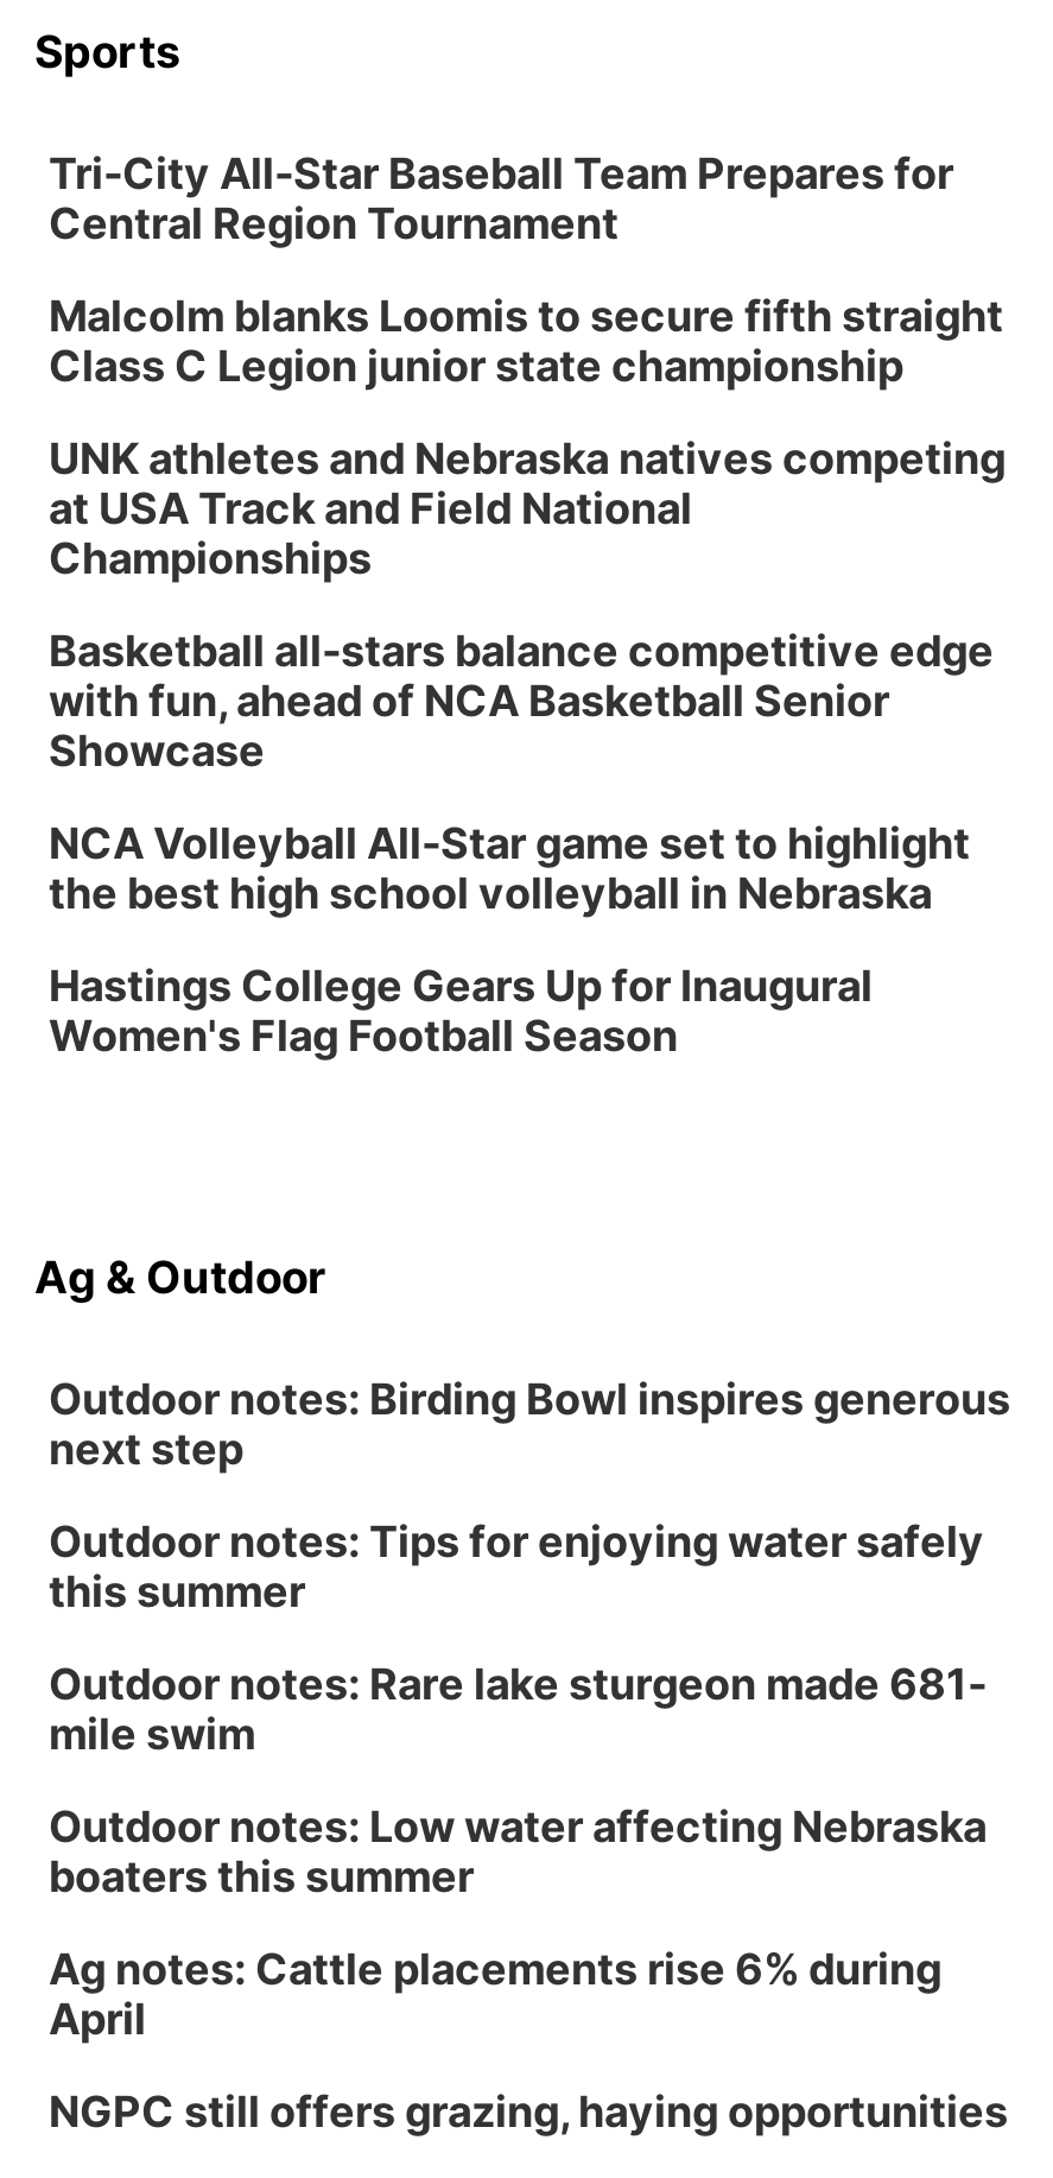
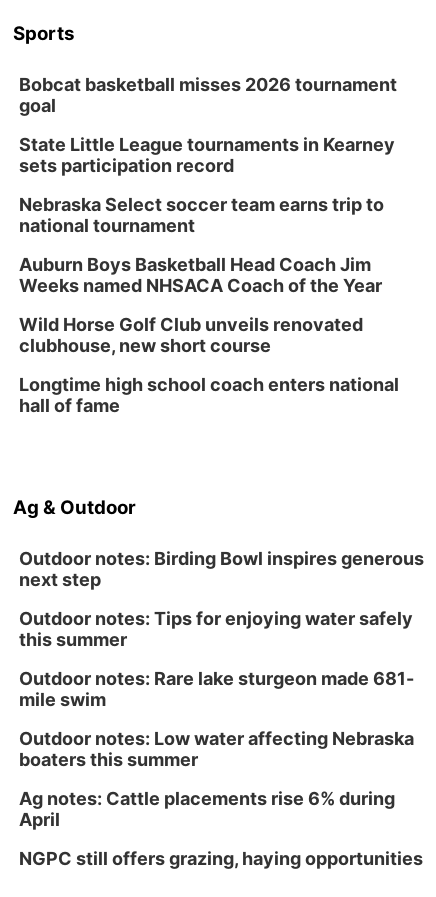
[49,148,953,248] Tri-City All-Star Baseball Team Prepares for | Central Region Tournament -> [19,74,397,116] Bobcat basketball misses 2026 tournament | goal
[49,291,1003,391] Malcolm blanks Loomis to secure fifth straight | Class C Legion junior state championship -> [19,134,395,176] State Little League tournaments in Kearney | sets participation record
[49,433,1006,583] UNK athletes and Nebraska natives competing | at USA Track and Field National | Championships -> [19,194,384,236] Nebraska Select soccer team earns trip to | national tournament
[49,626,994,775] Basketball all-stars balance competitive edge | with fun, ahead of NCA Basketball Senior | Showcase -> [19,254,382,296] Auburn Boys Basketball Head Coach Jim | Weeks named NHSACA Coach of the Year
[49,818,970,918] NCA Volleyball All-Star game set to highlight | the best high school volleyball in Nebraska -> [19,314,363,356] Wild Horse Golf Club unveils renovated | clubhouse, new short course
[49,961,873,1060] Hastings College Gears Up for Inaugural | Women's Flag Football Season -> [19,374,399,416] Longtime high school coach enters national | hall of fame

